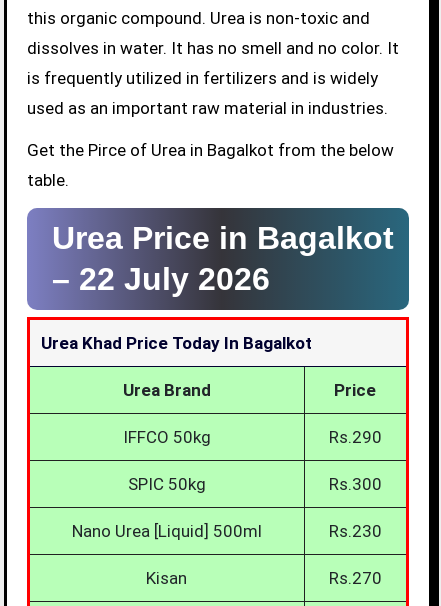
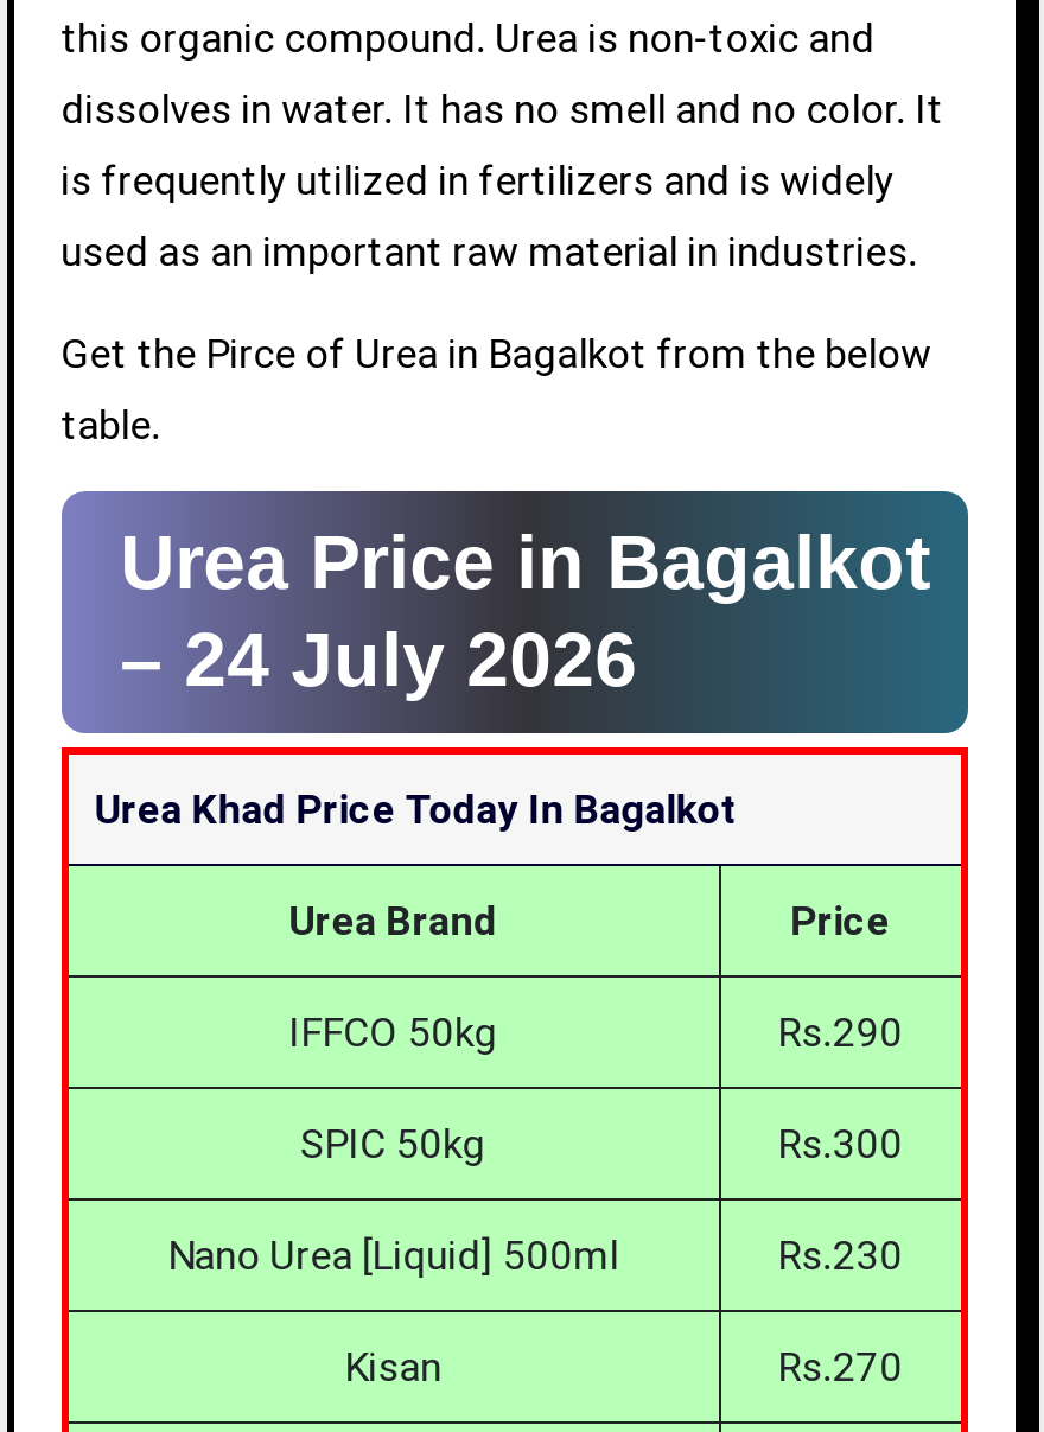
[52,261,270,297] – 22 July 2026 -> [120,617,637,703] – 24 July 2026

